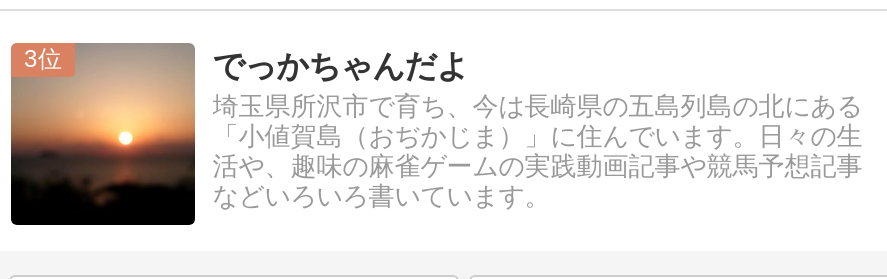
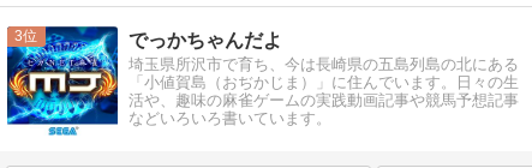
[9,43,197,227] [image] -> [6,25,119,136] [image]

